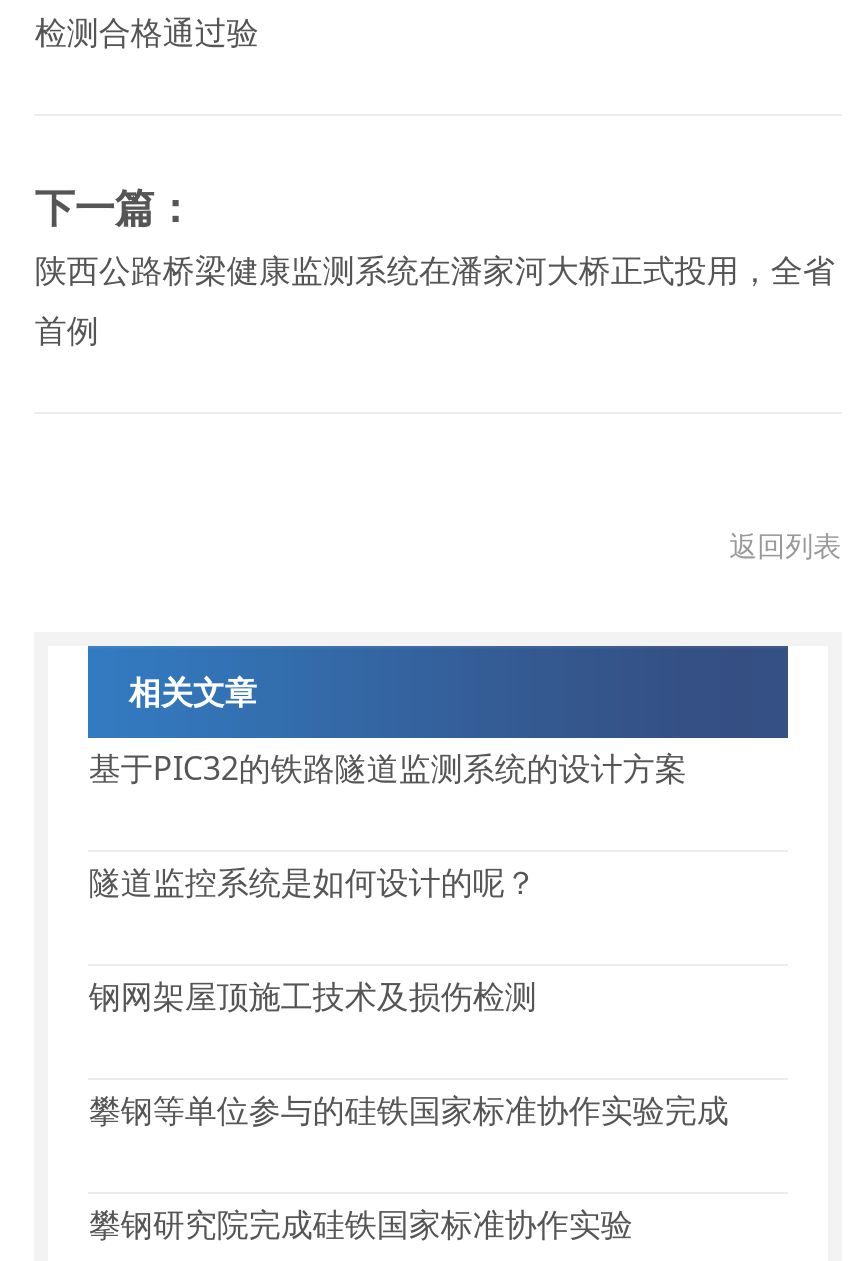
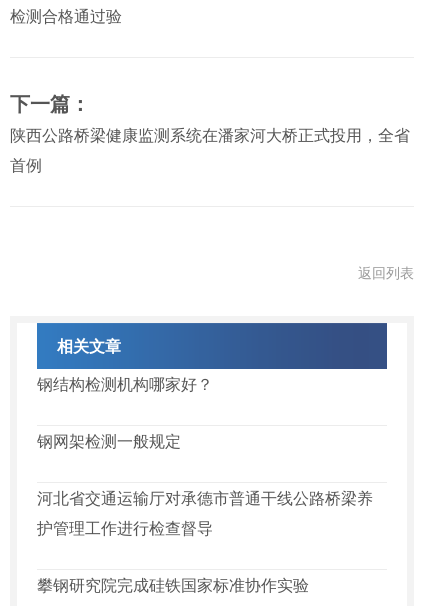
[89,746,729,1132] 基于PIC32的铁路隧道监测系统的设计方案 | 隧道监控系统是如何设计的呢？ | 钢网架屋顶施工技术及损伤检测 | 攀钢等单位参与的硅铁国家标准协作实验完成 -> [37,373,373,539] 钢结构检测机构哪家好？ | 钢网架检测一般规定 | 河北省交通运输厅对承德市普通干线公路桥梁养 | 护管理工作进行检查督导

